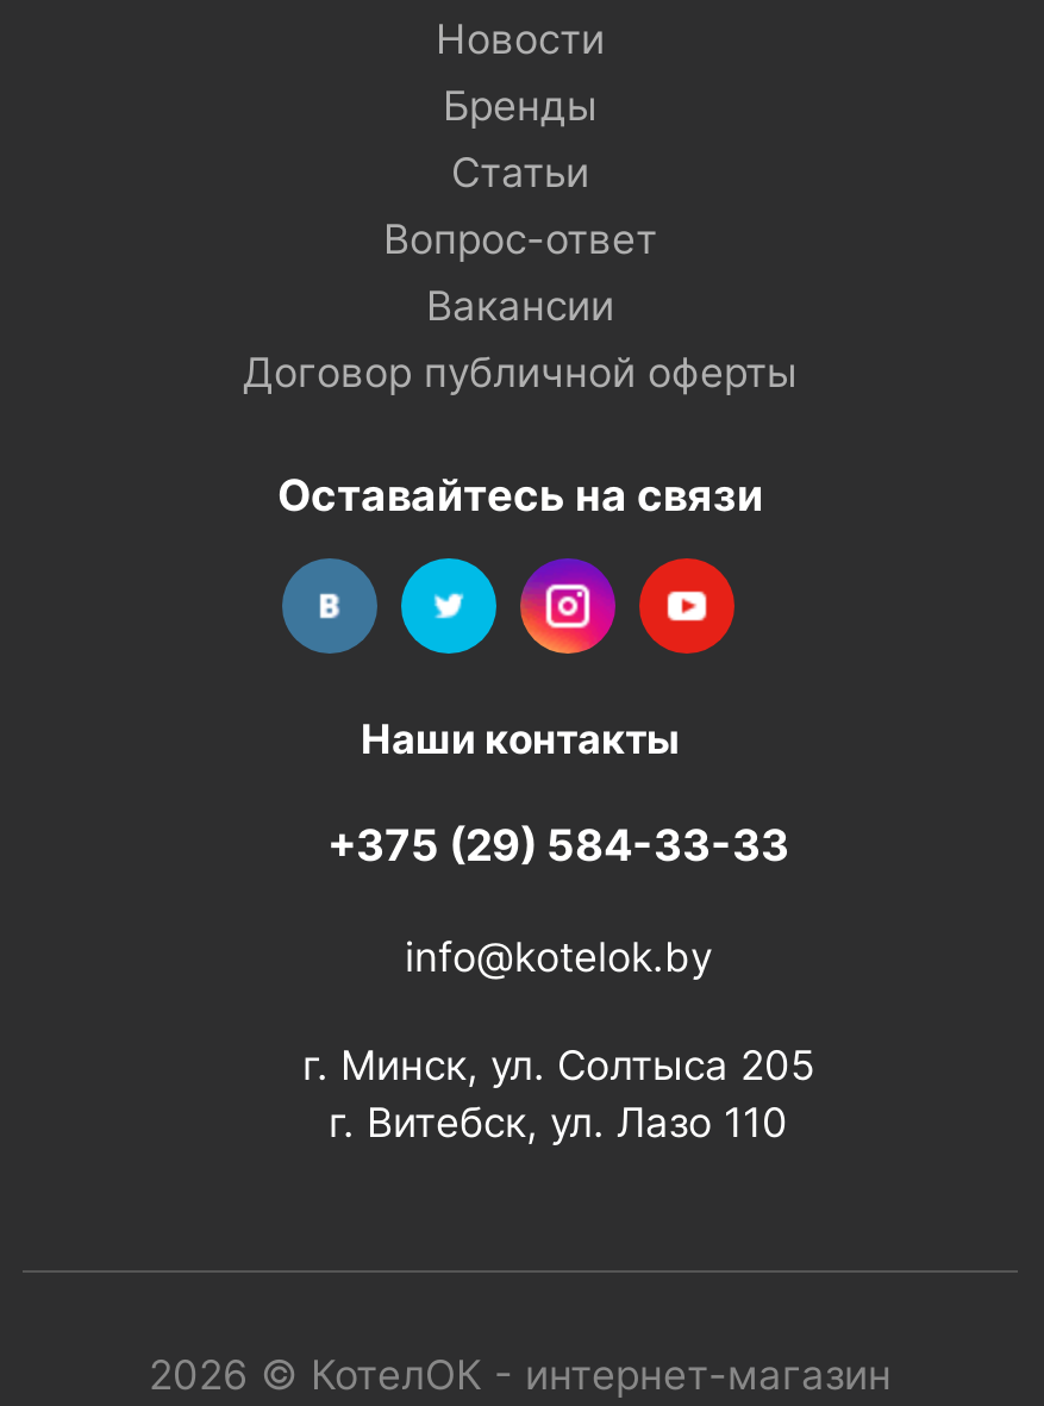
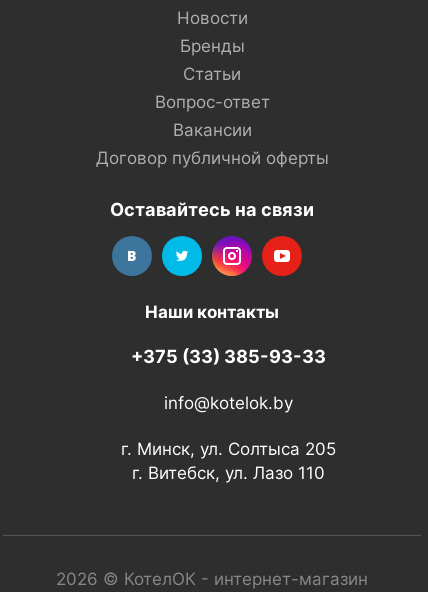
[327,818,789,870] +375 (29) 584-33-33 -> [130,345,325,367] +375 (33) 385-93-33

